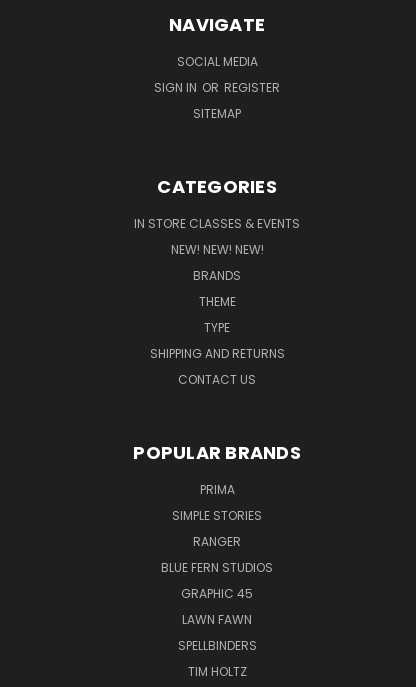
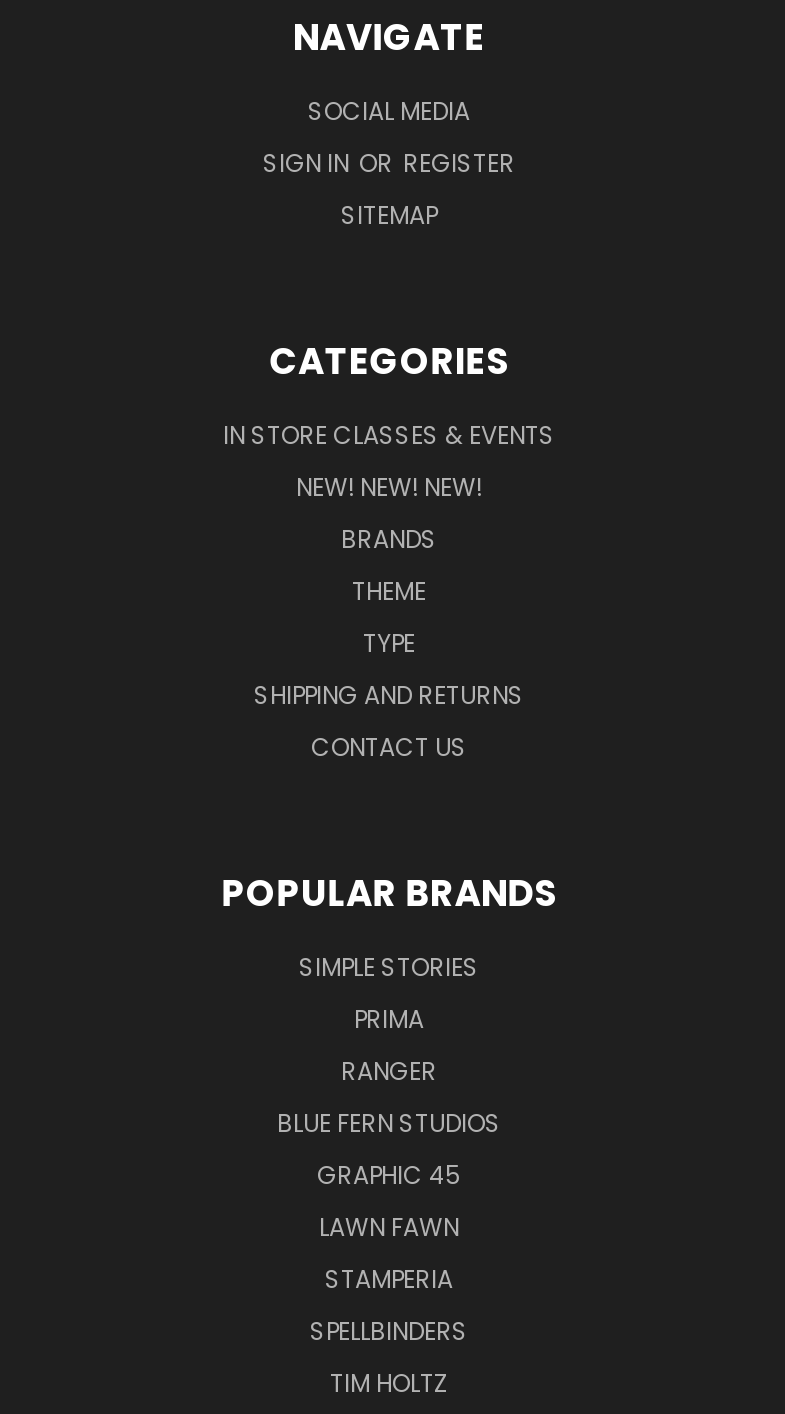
moved [172,507,262,524] -> [299,950,479,984]: SIMPLE STORIES
none -> [325,1262,453,1296] STAMPERIA

